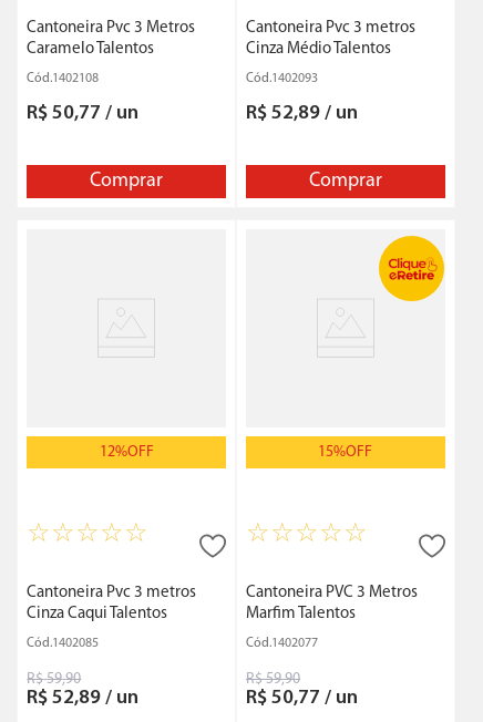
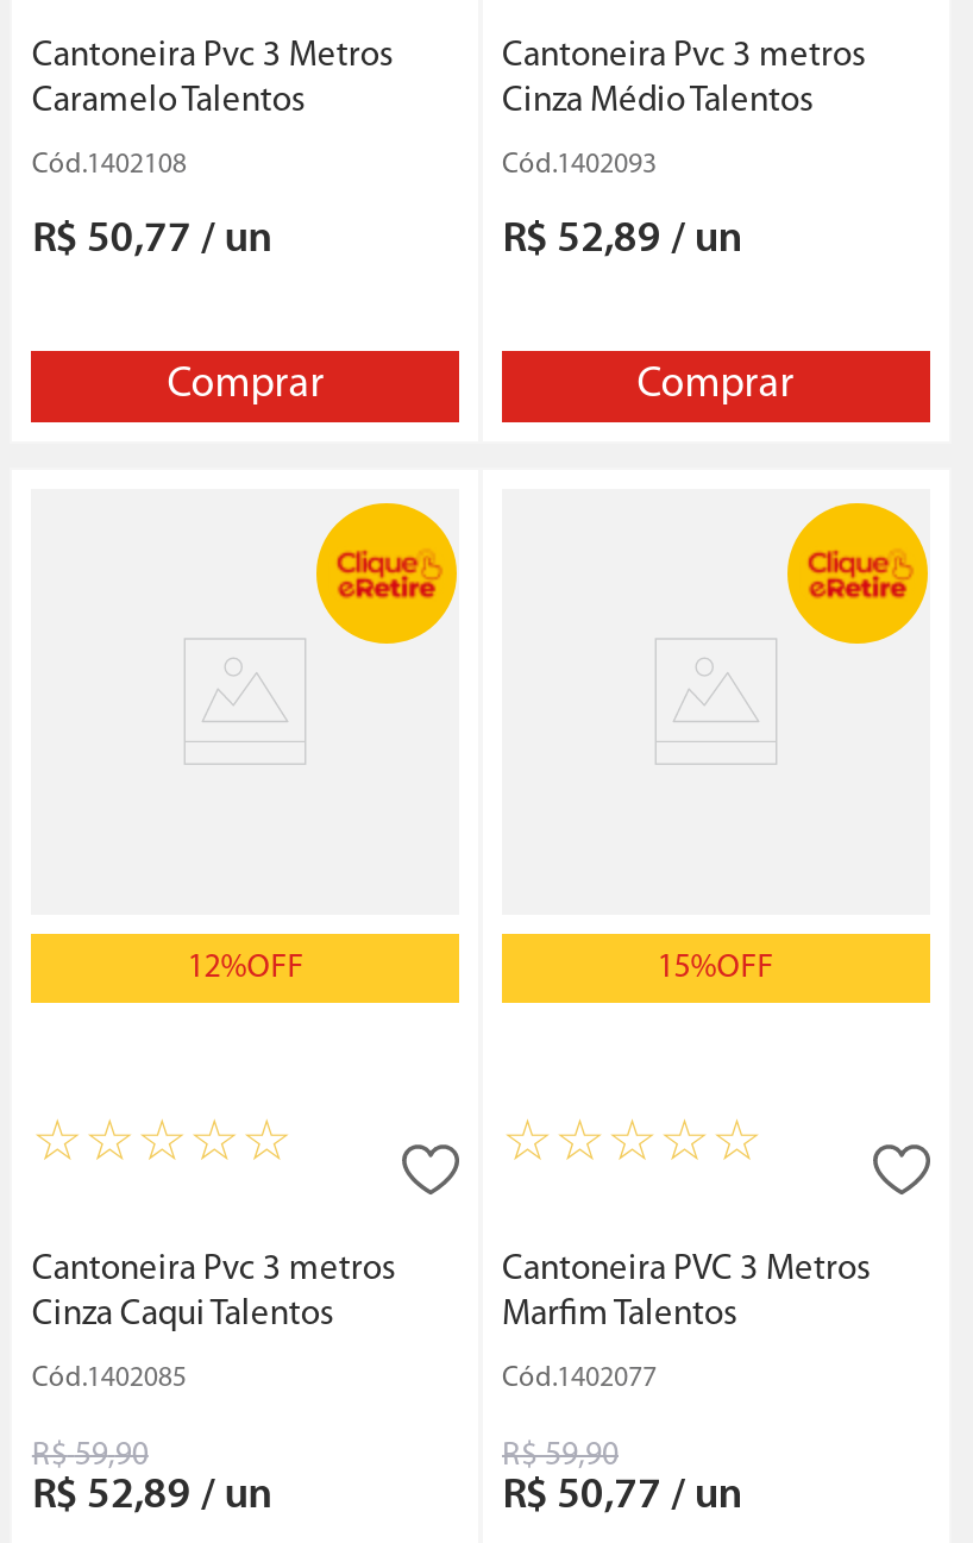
none -> [314,501,459,646] [image]

